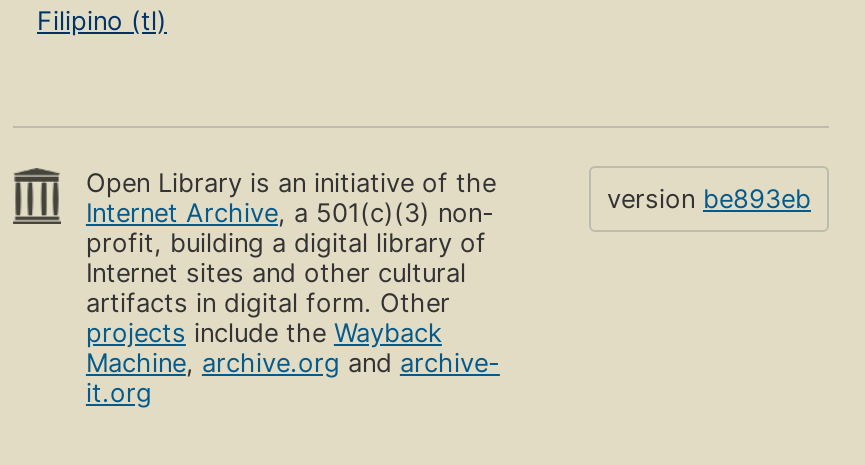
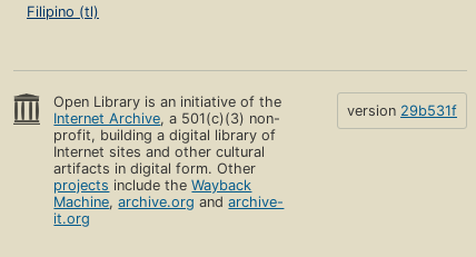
[607,185,811,215] version be893eb -> [347,103,457,119] version 29b531f

